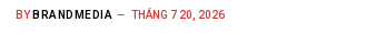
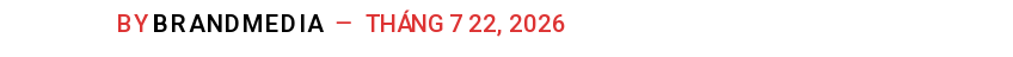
[16,9,225,21] BY BRANDMEDIA THÁNG 7 20, 2026 -> [117,11,566,37] BY BRANDMEDIA THÁNG 7 22, 2026

